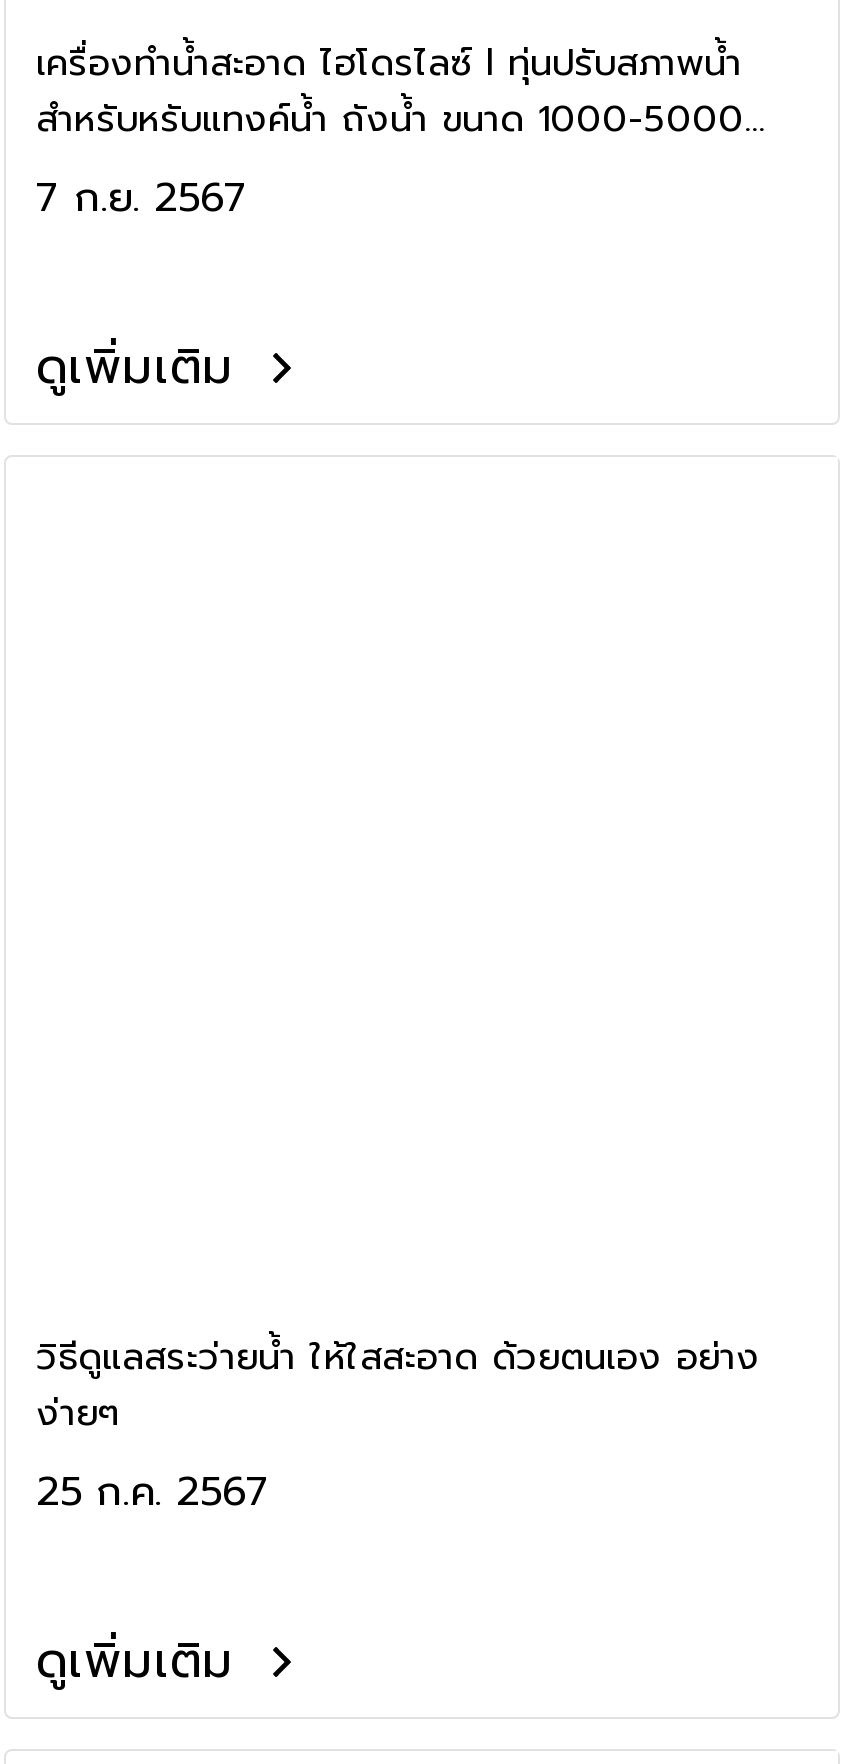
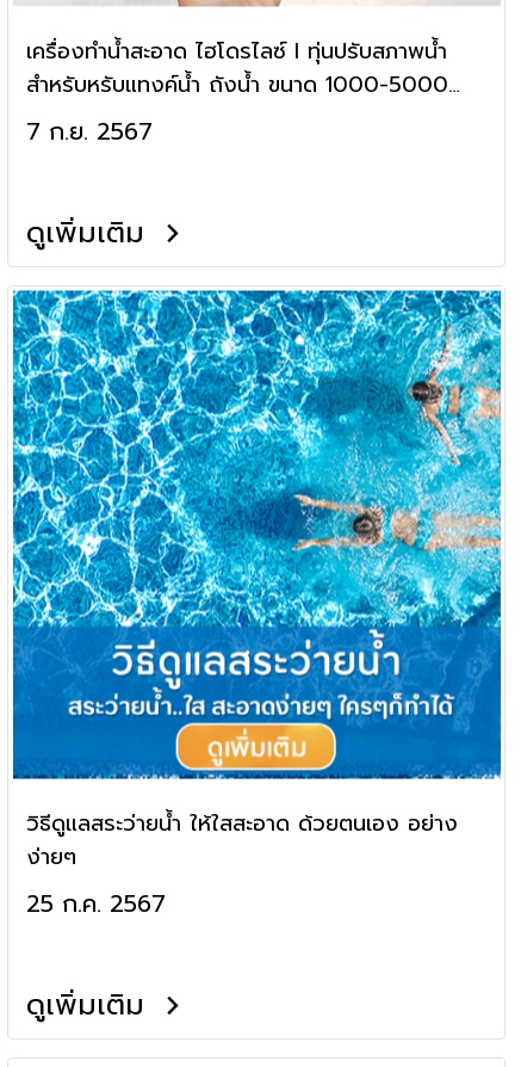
none -> [12,289,502,781] [image]

